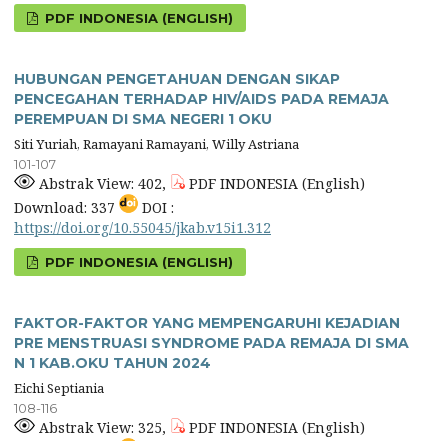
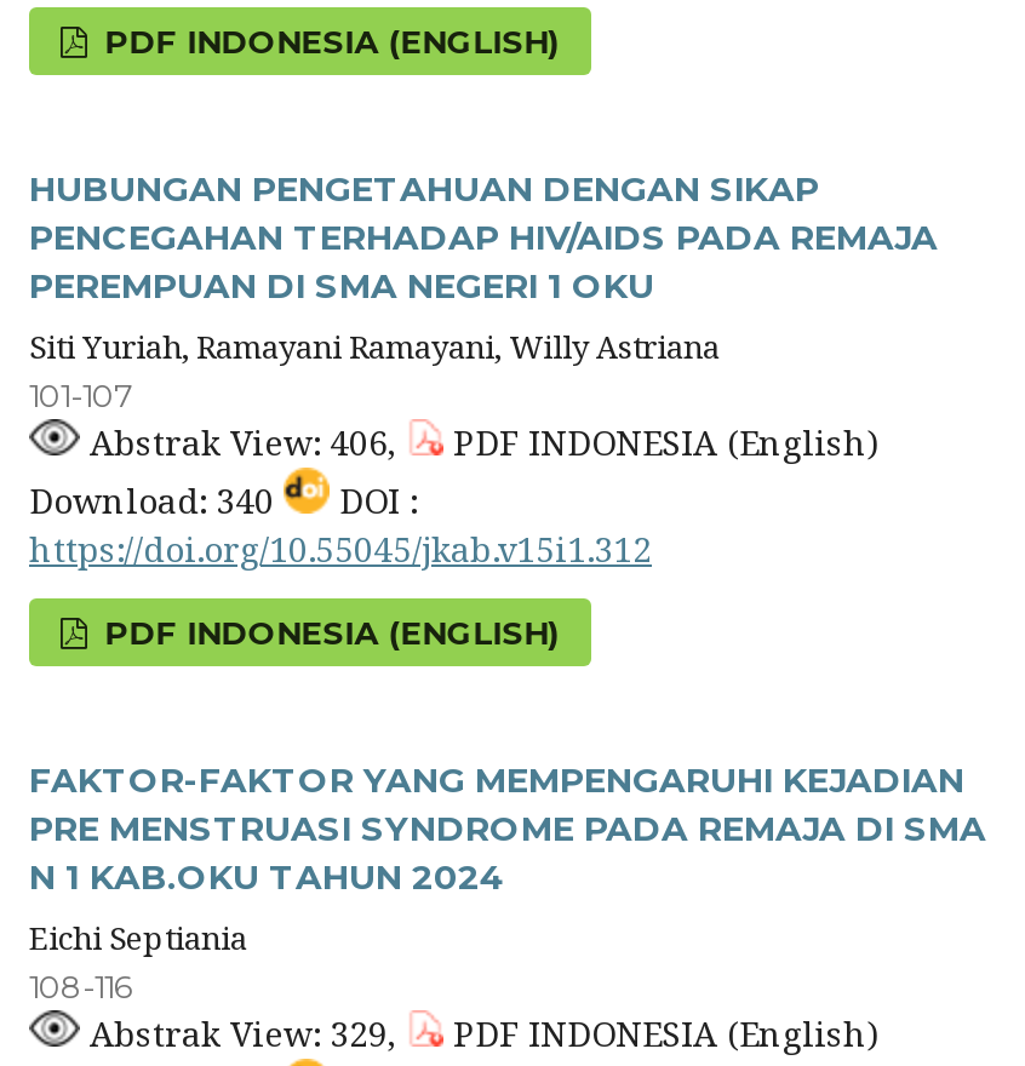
[35,174,365,193] Abstrak View: 402, PDF INDONESIA (English) -> [80,420,880,466] Abstrak View: 406, PDF INDONESIA (English)
[14,198,174,217] Download: 337 DOI : -> [29,478,417,524] Download: 340 DOI :
[35,418,365,437] Abstrak View: 325, PDF INDONESIA (English) -> [80,1011,880,1057] Abstrak View: 329, PDF INDONESIA (English)

